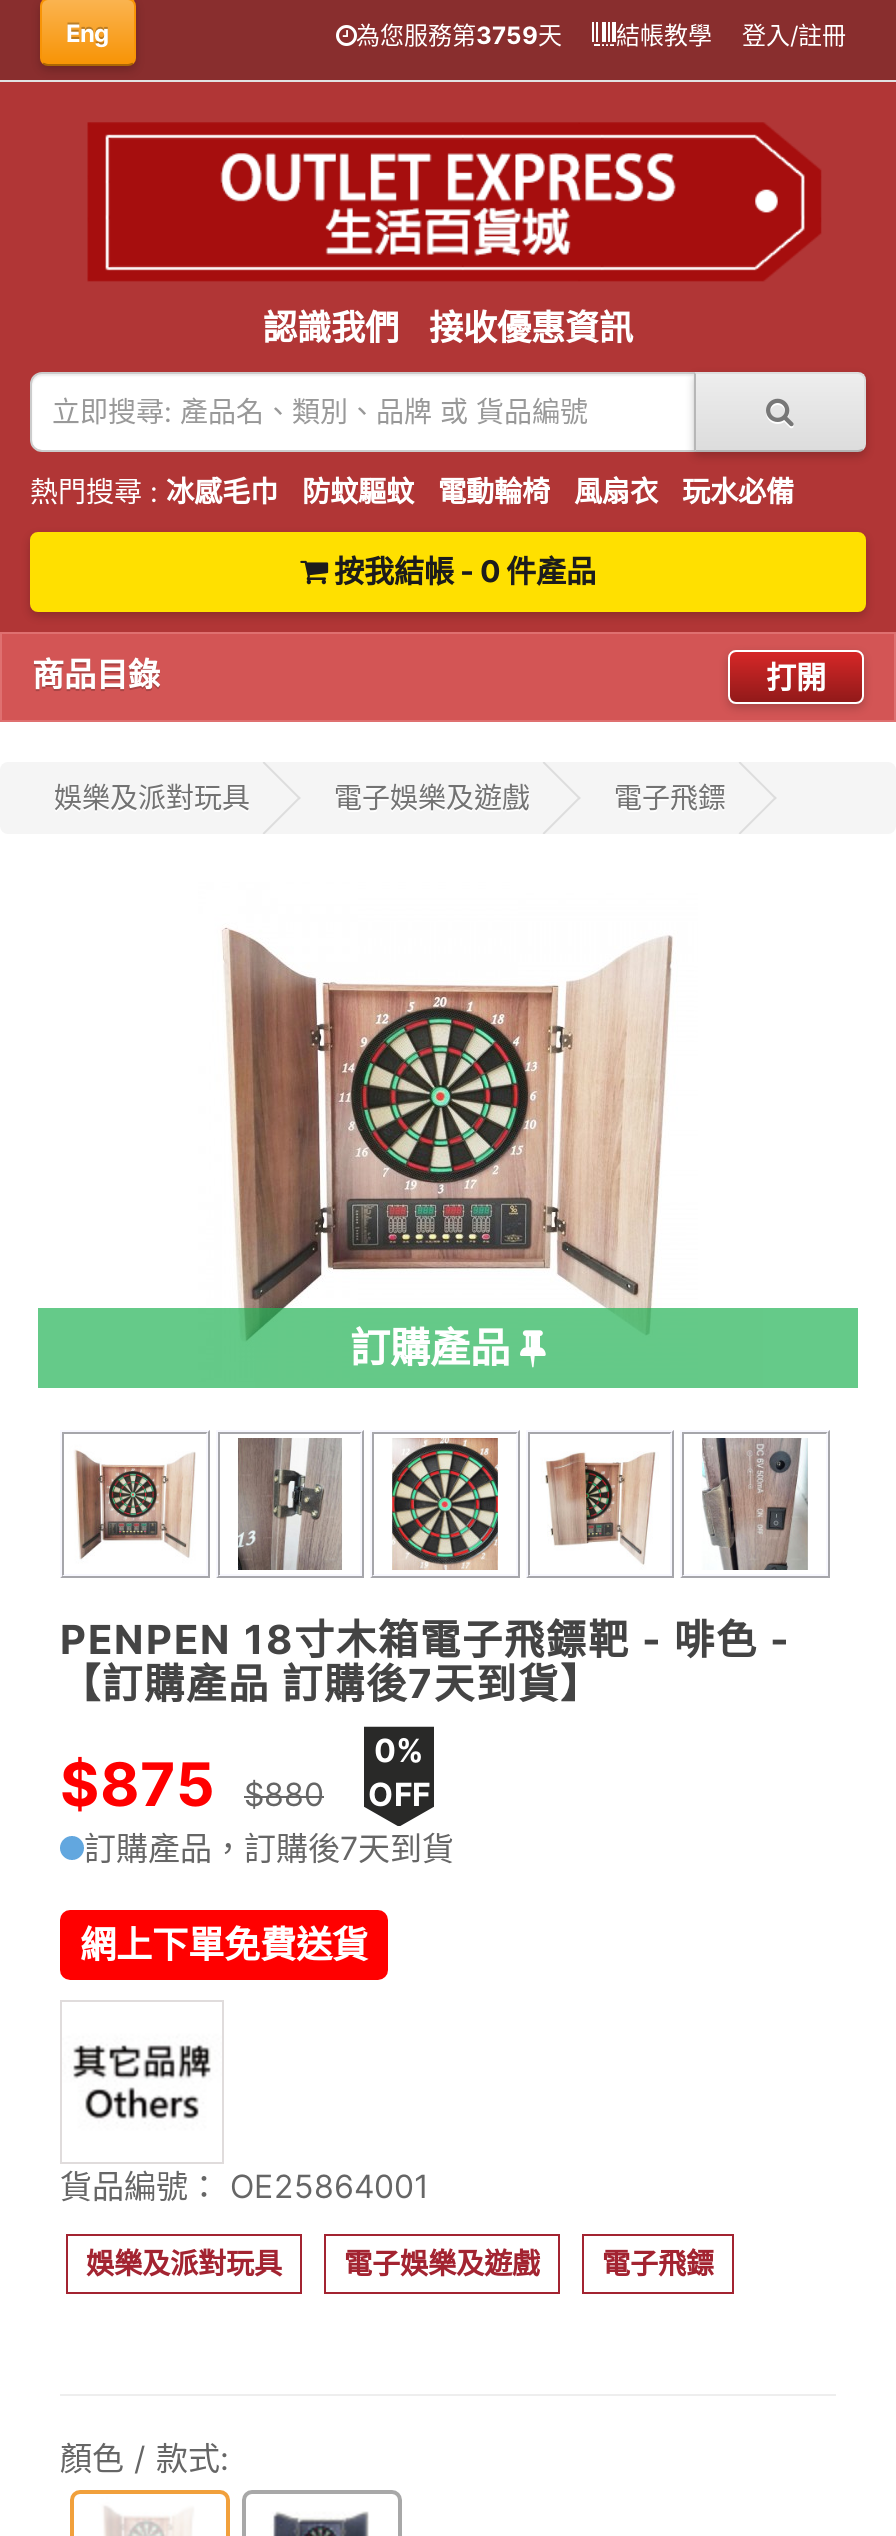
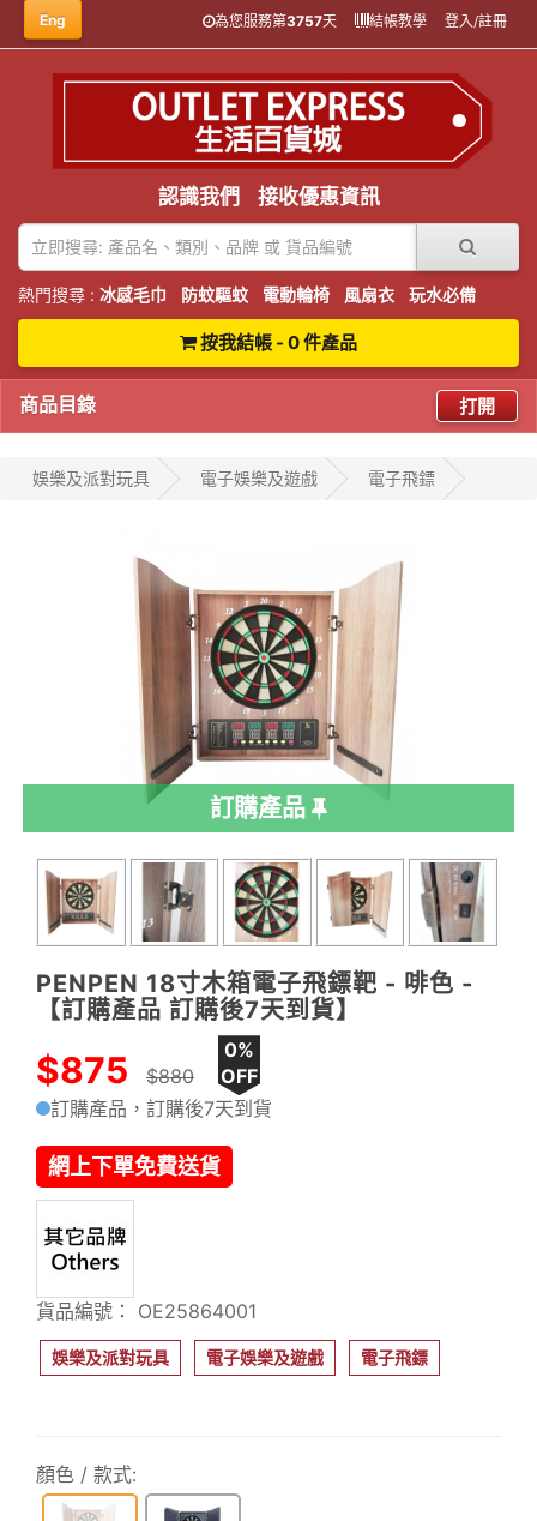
[356,20,562,50] 為您服務第3759天 -> [215,12,337,30] 為您服務第3757天

